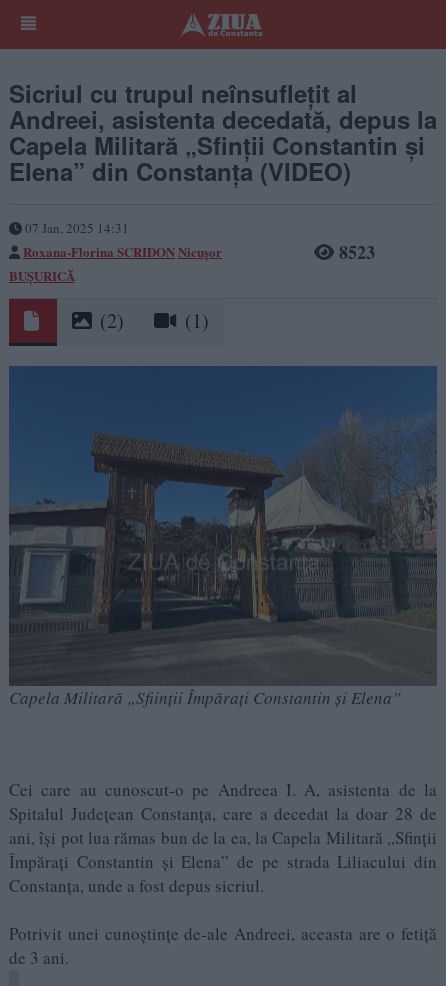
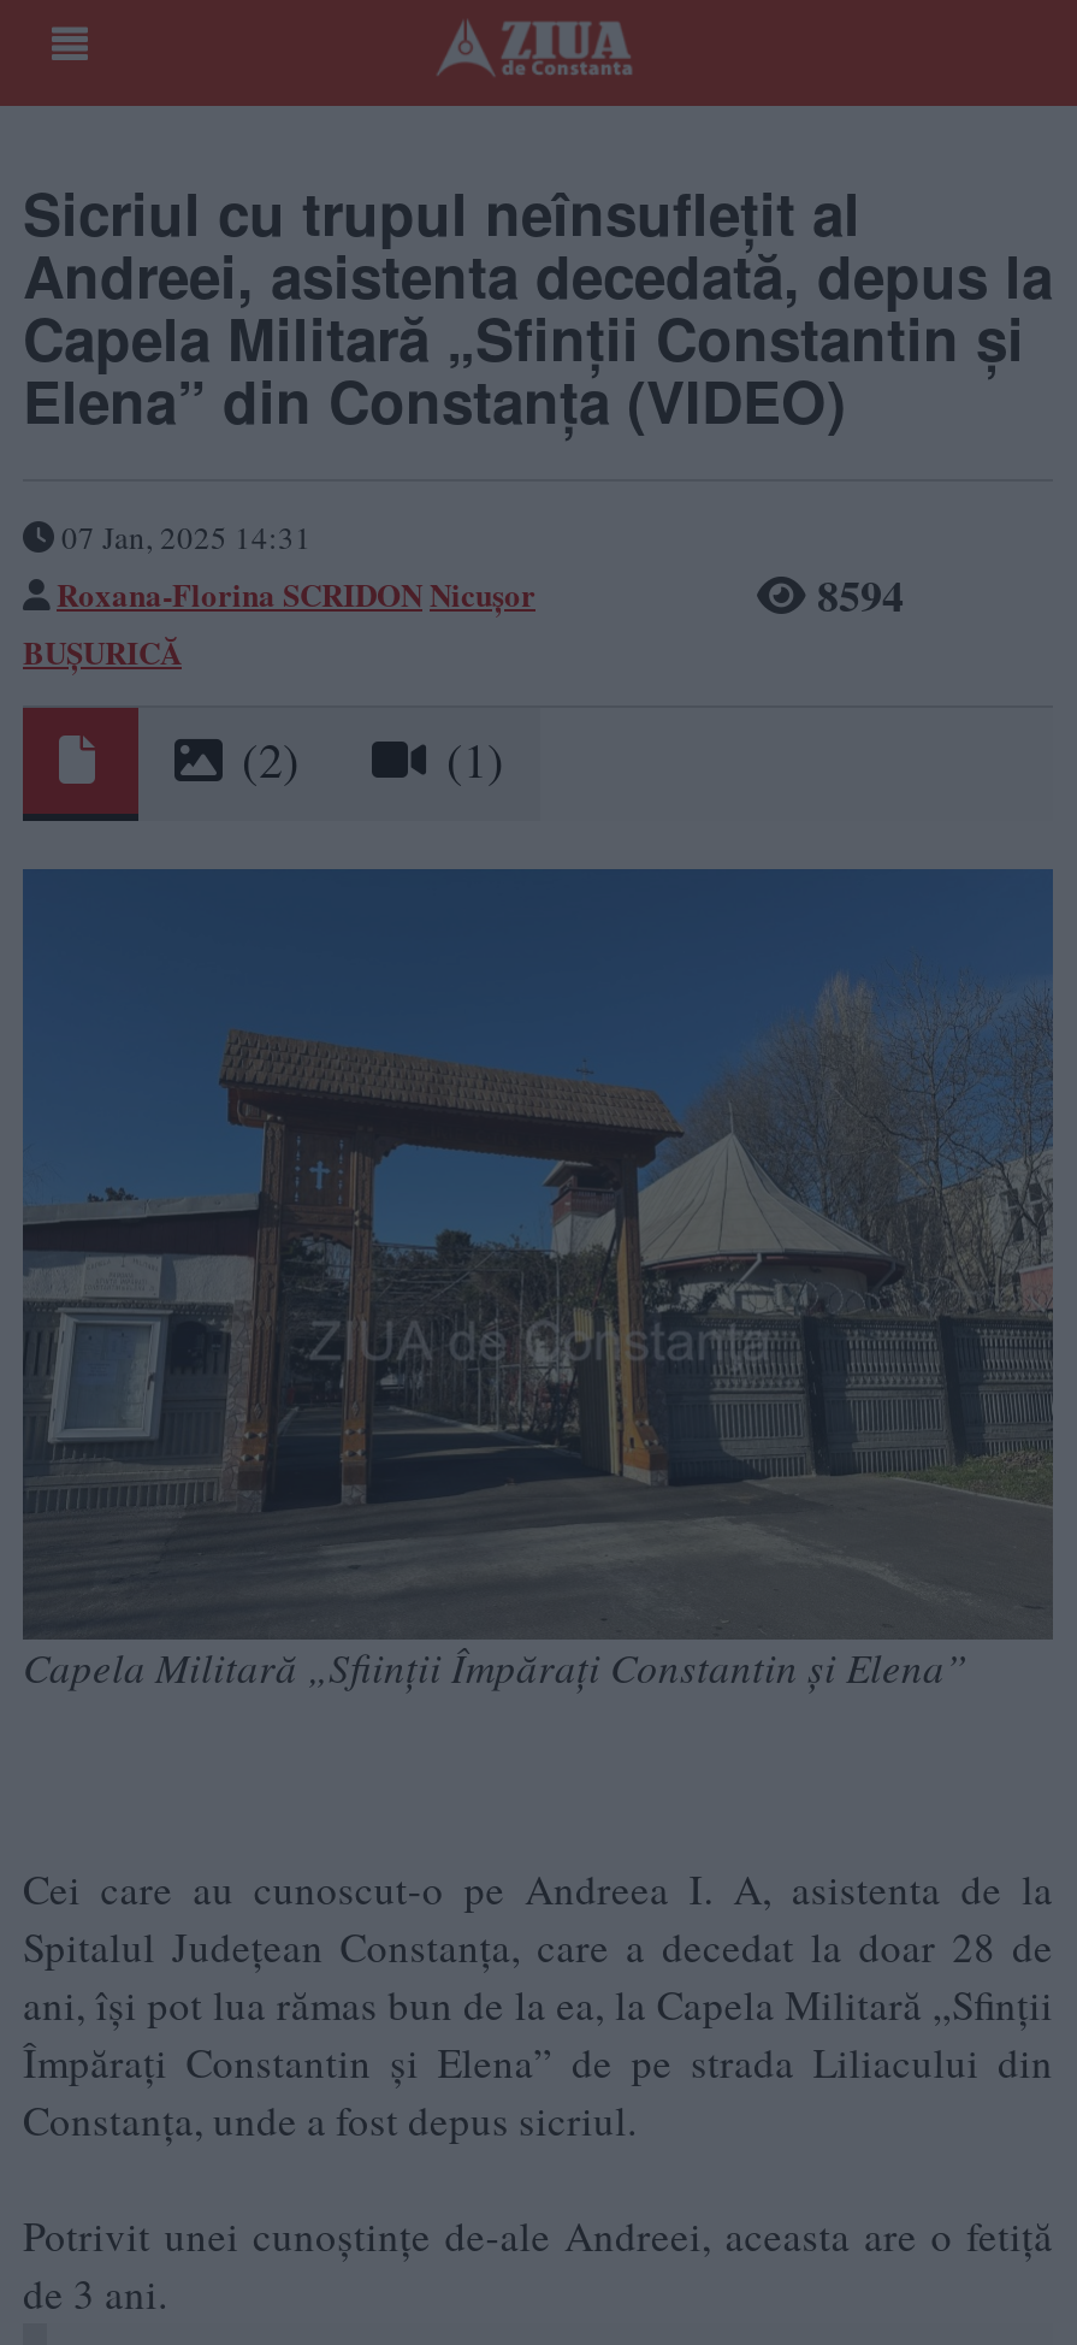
[334,238,375,264] 8523 -> [805,562,904,625] 8594

